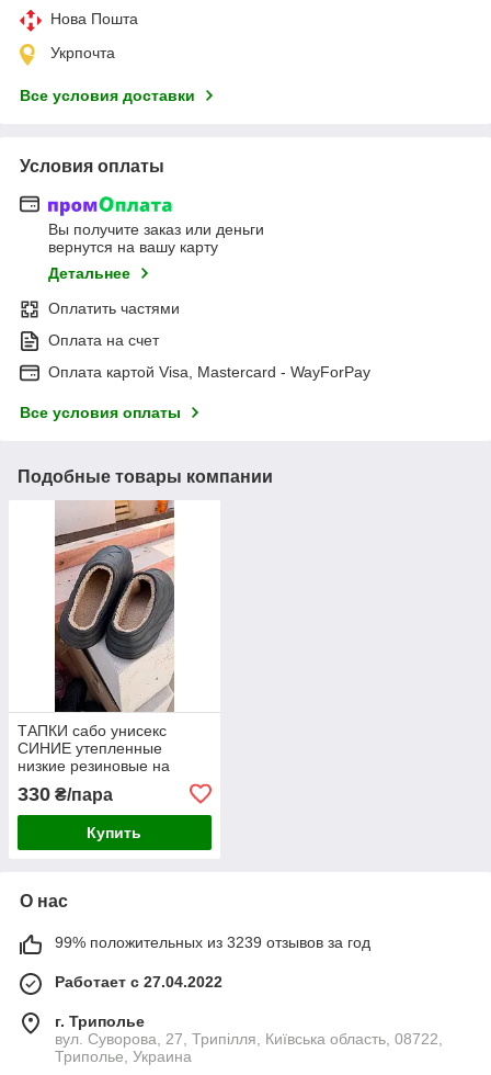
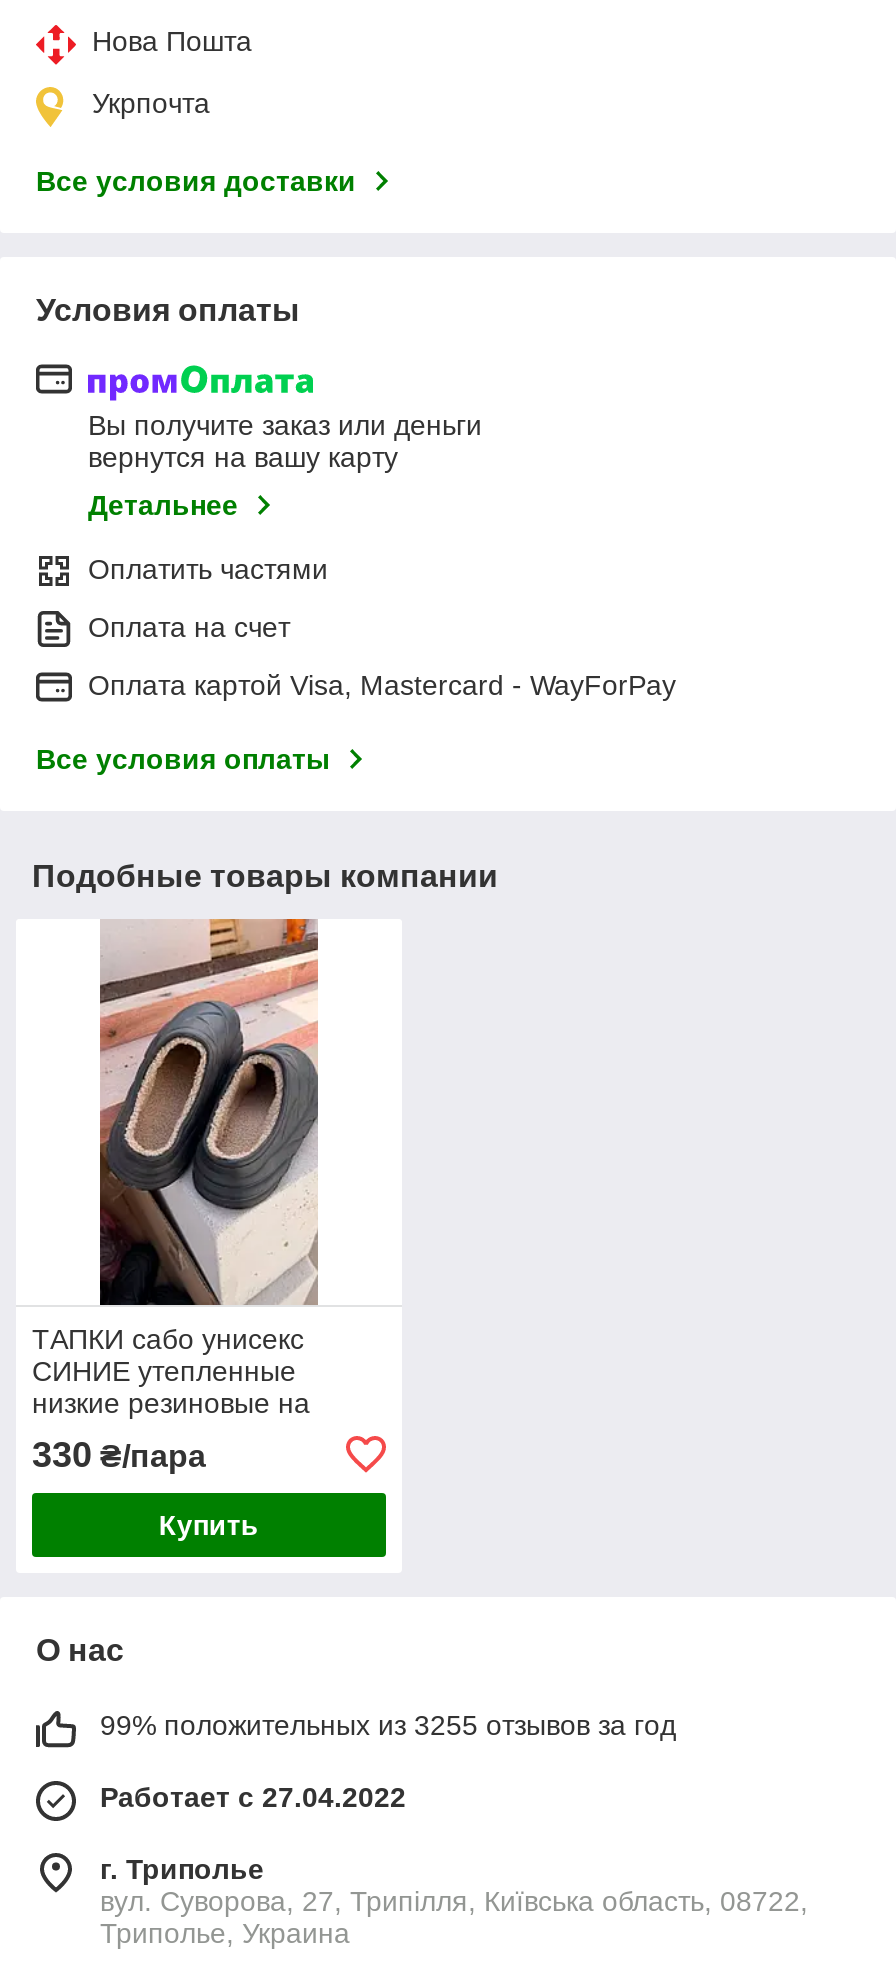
[55,933,370,951] 99% положительных из 3239 отзывов за год -> [100,1709,676,1741] 99% положительных из 3255 отзывов за год

